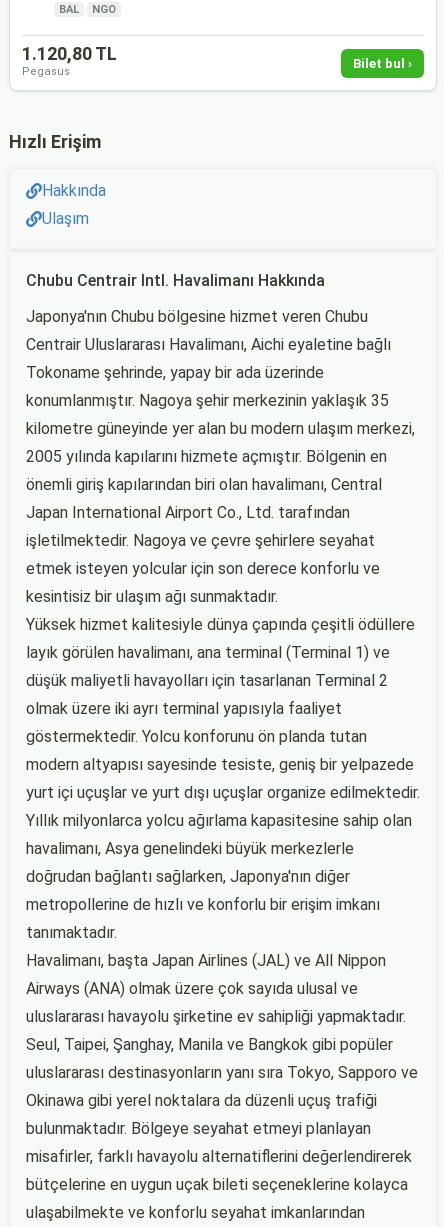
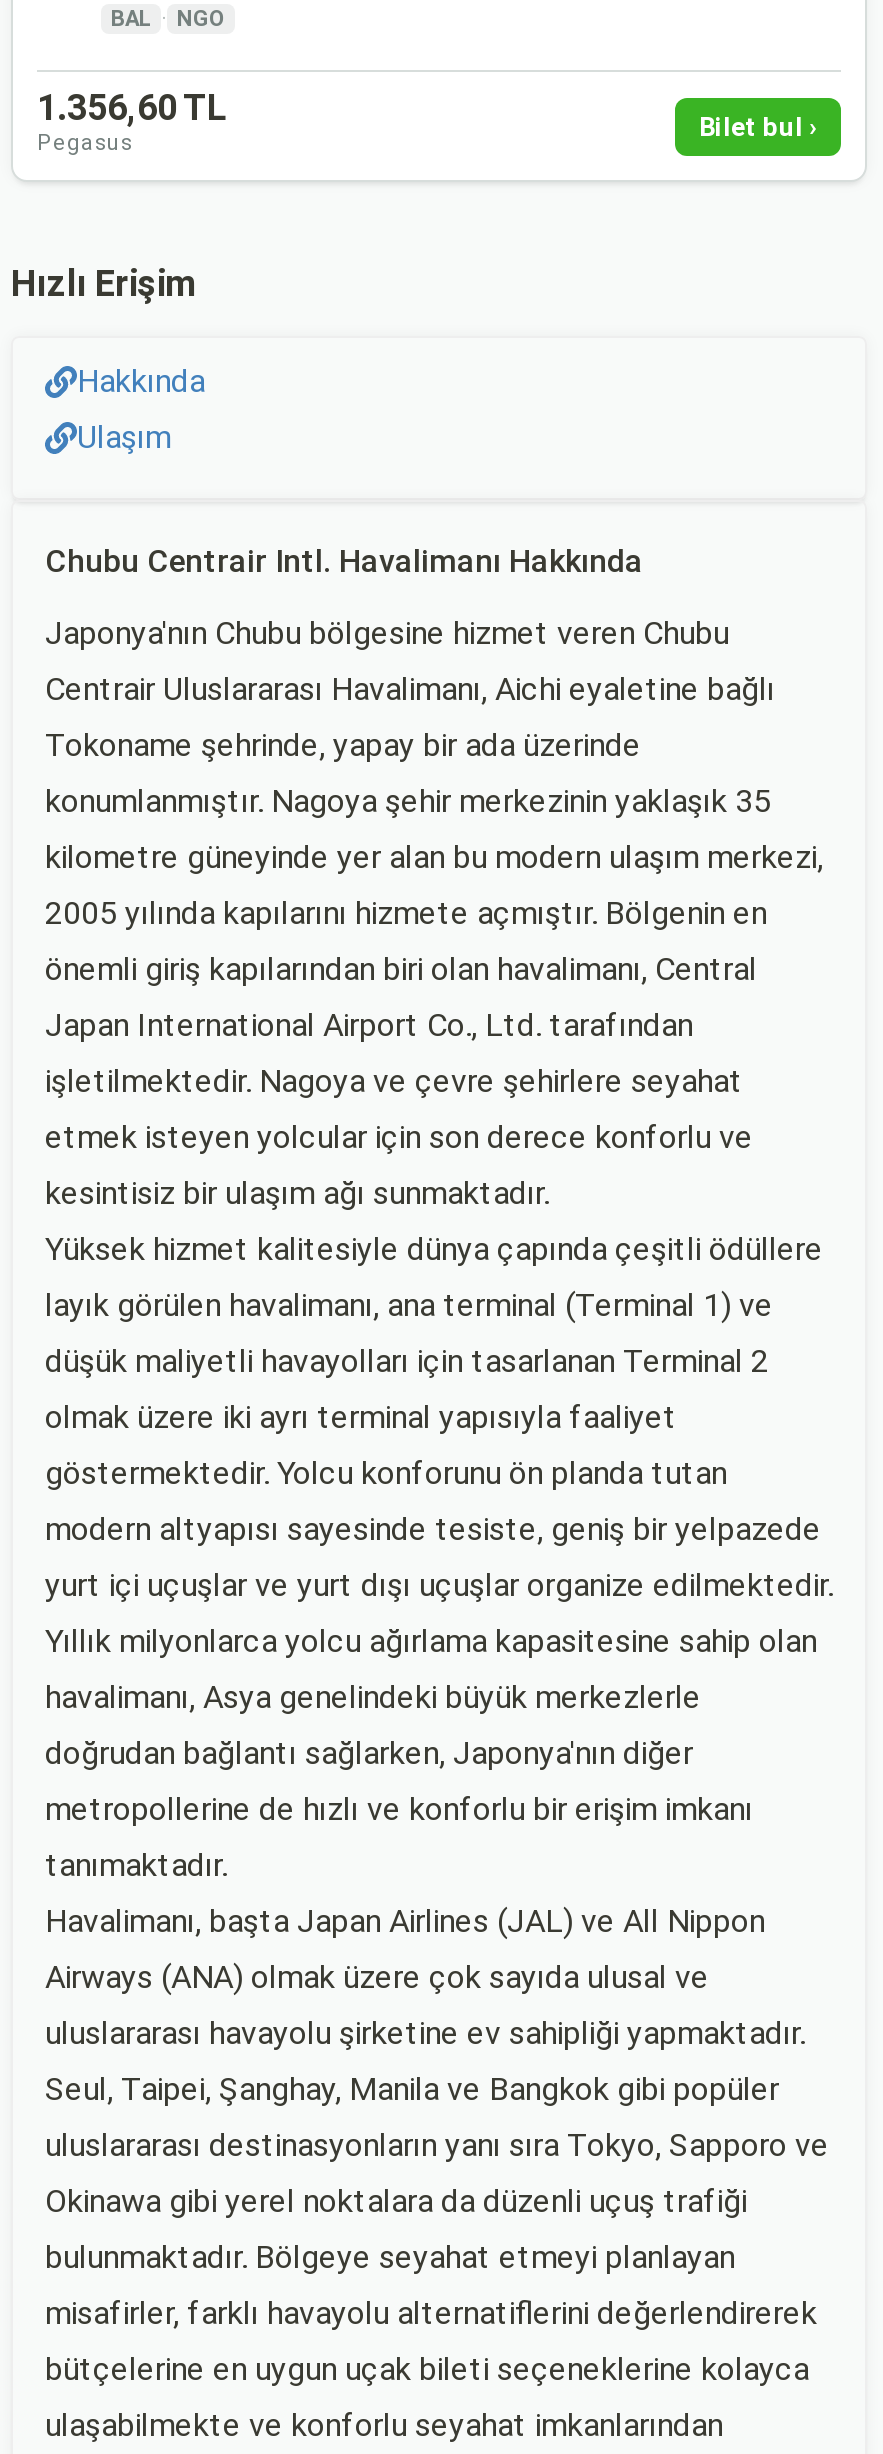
[22,43,117,64] 1.120,80 TL -> [37,86,227,128] 1.356,60 TL

